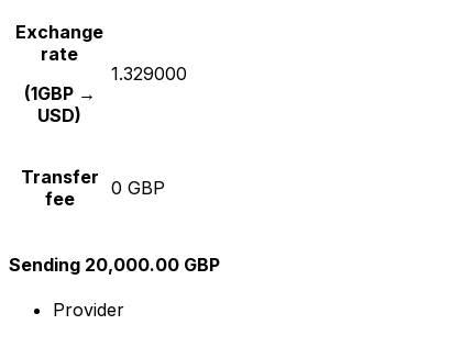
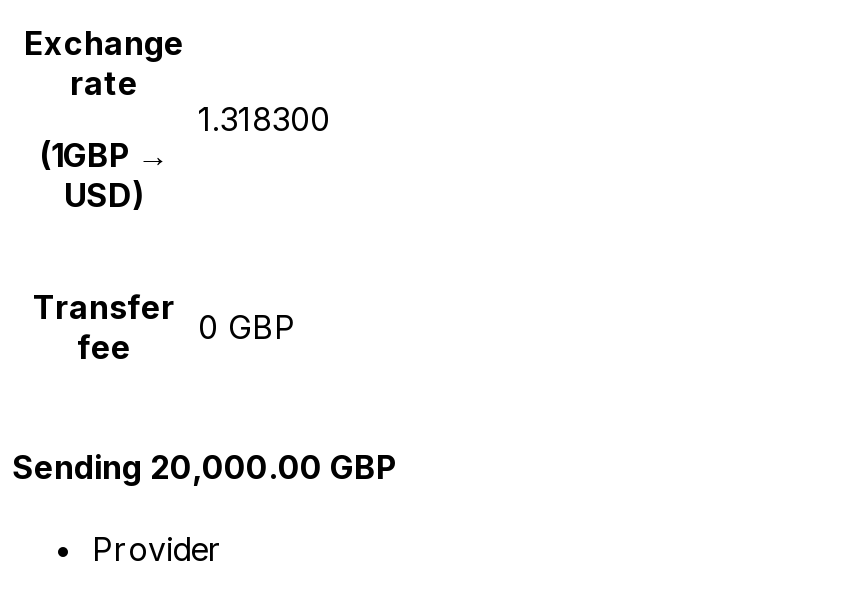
[111,62,187,84] 1.329000 -> [198,98,330,138] 1.318300

